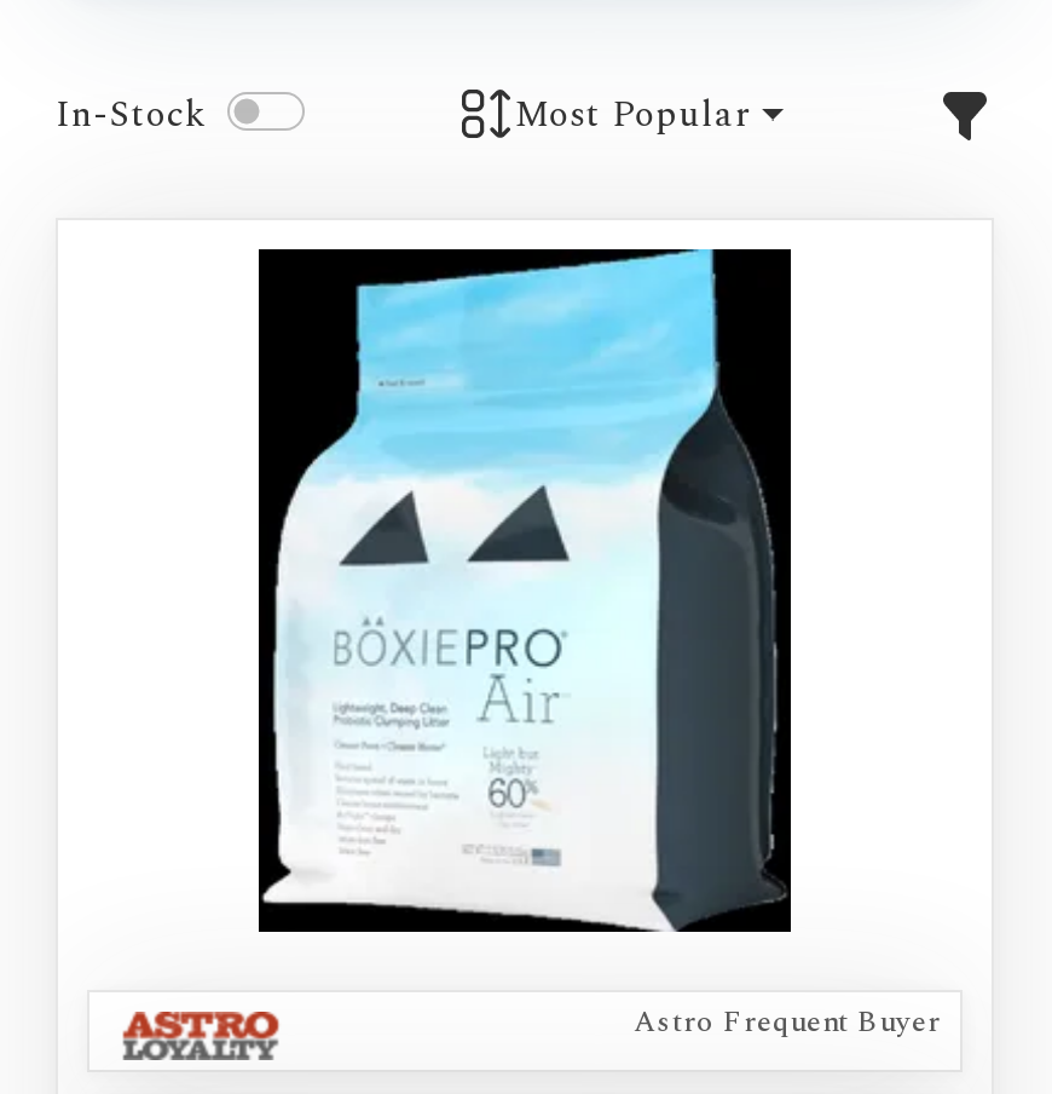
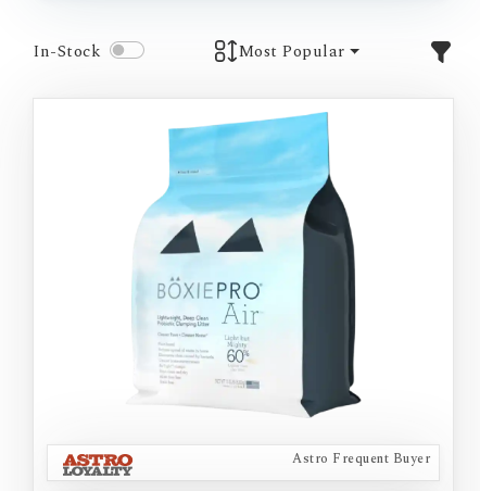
[256,247,793,934] [image] -> [124,112,363,418] [image]

